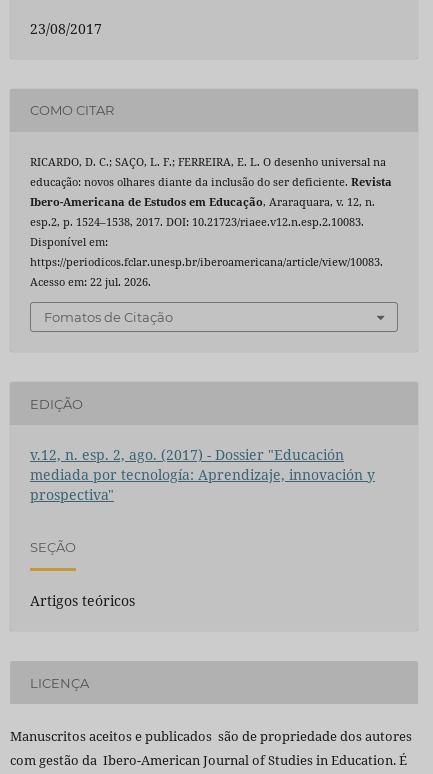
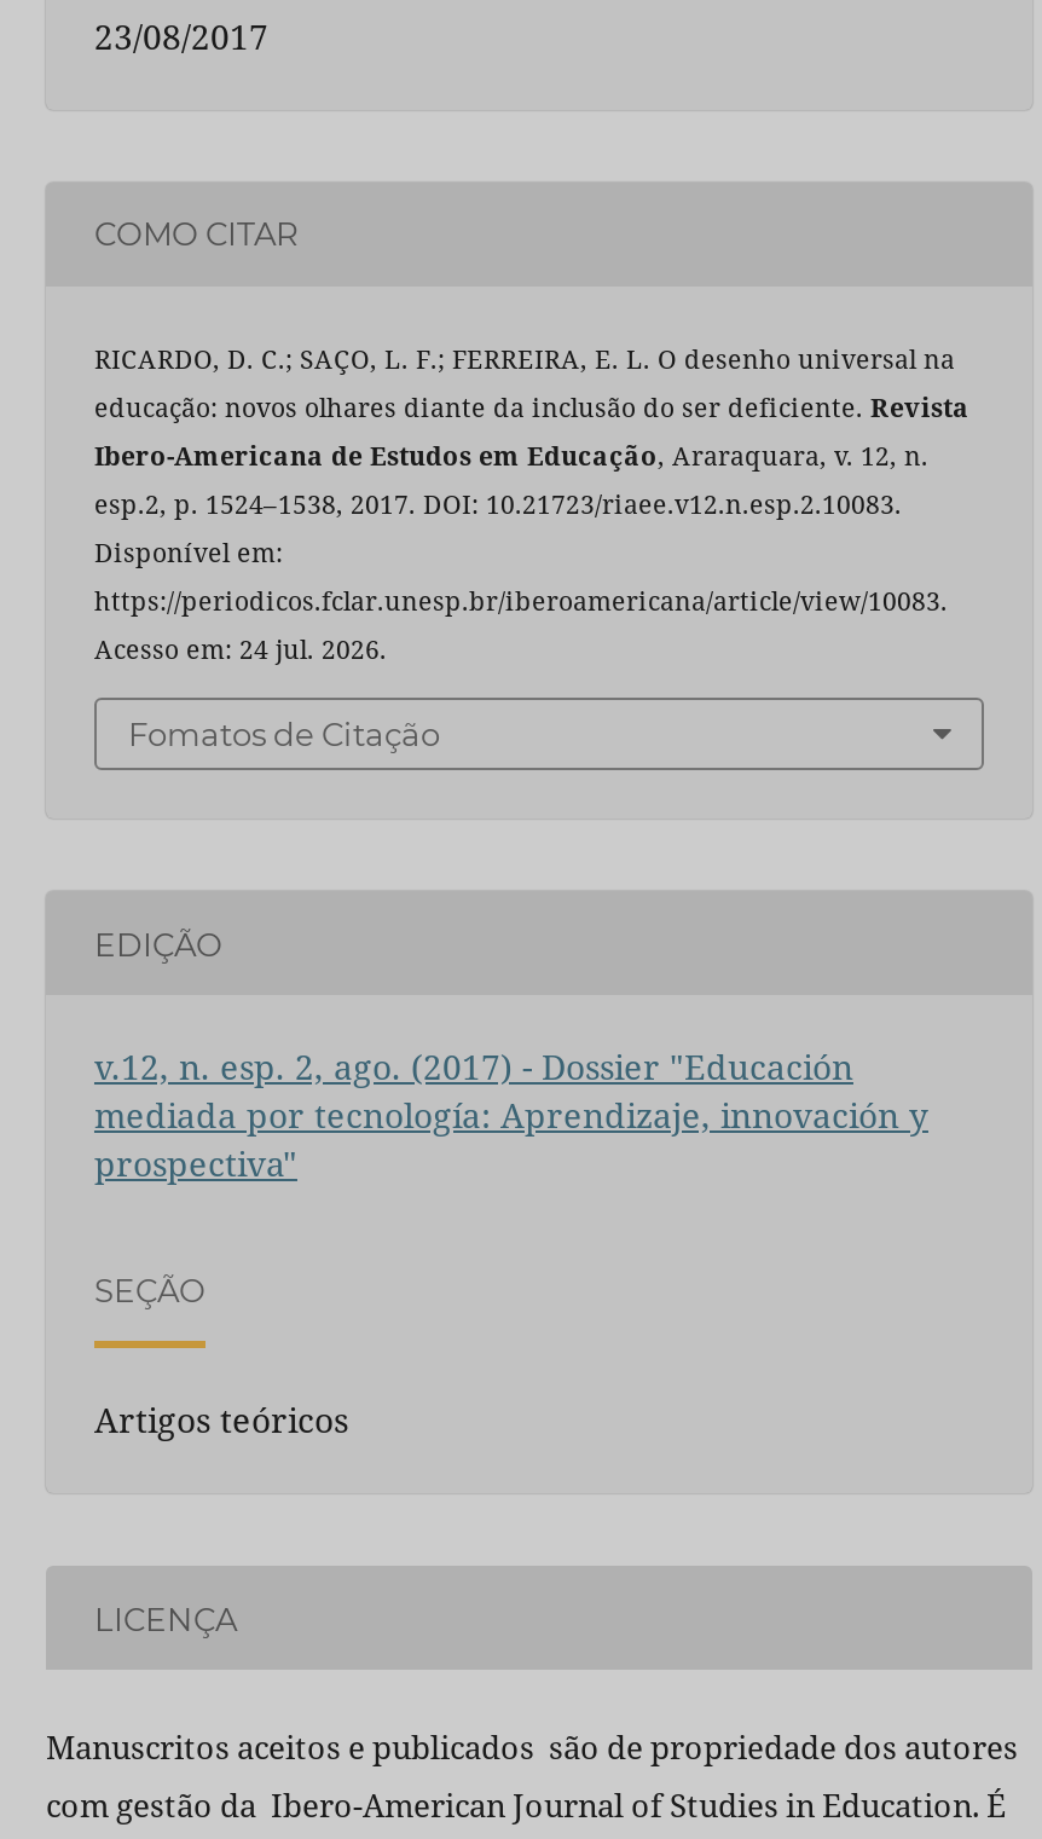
[30,275,151,289] Acesso em: 22 jul. 2026. -> [94,632,387,666] Acesso em: 24 jul. 2026.

